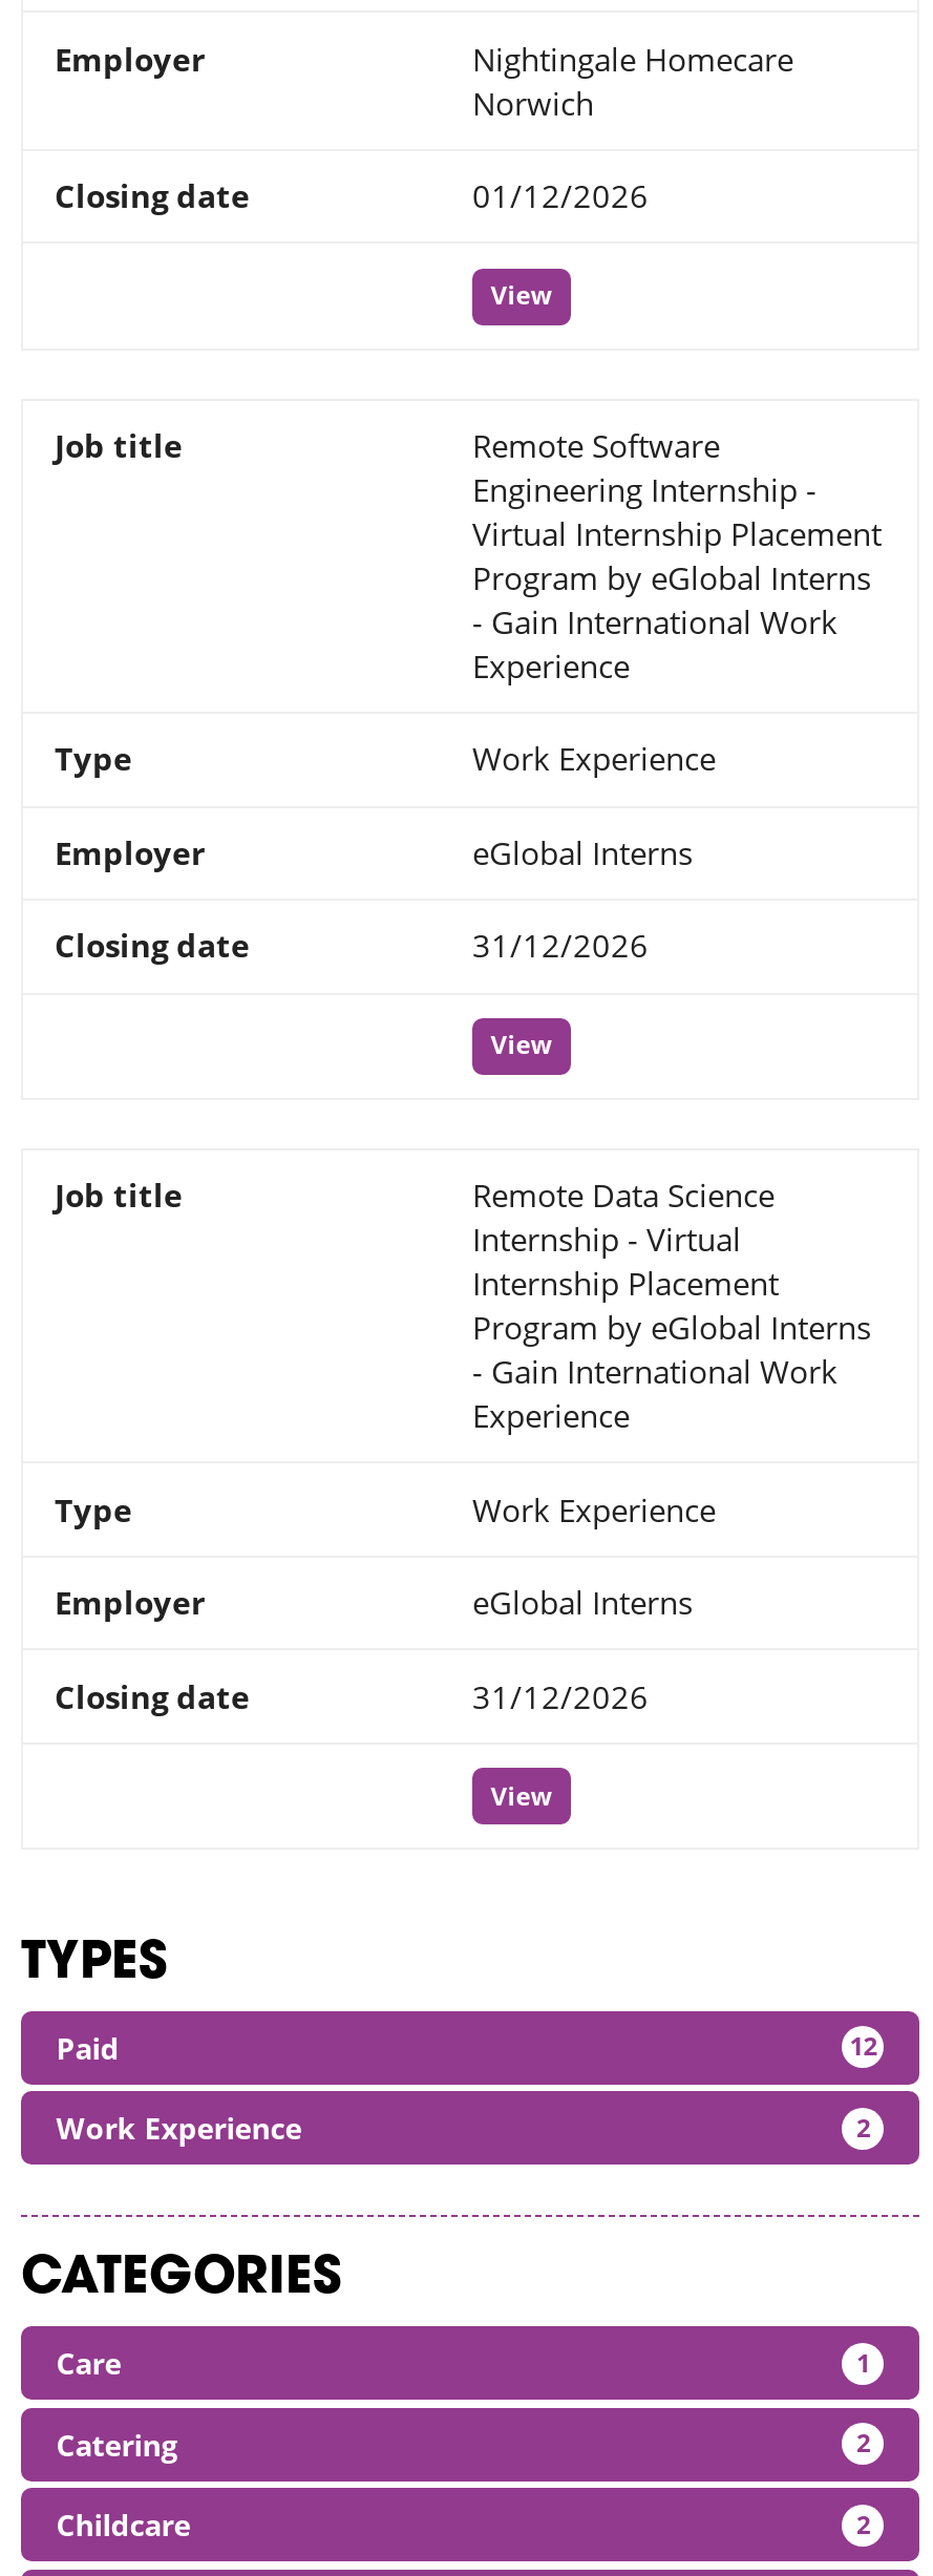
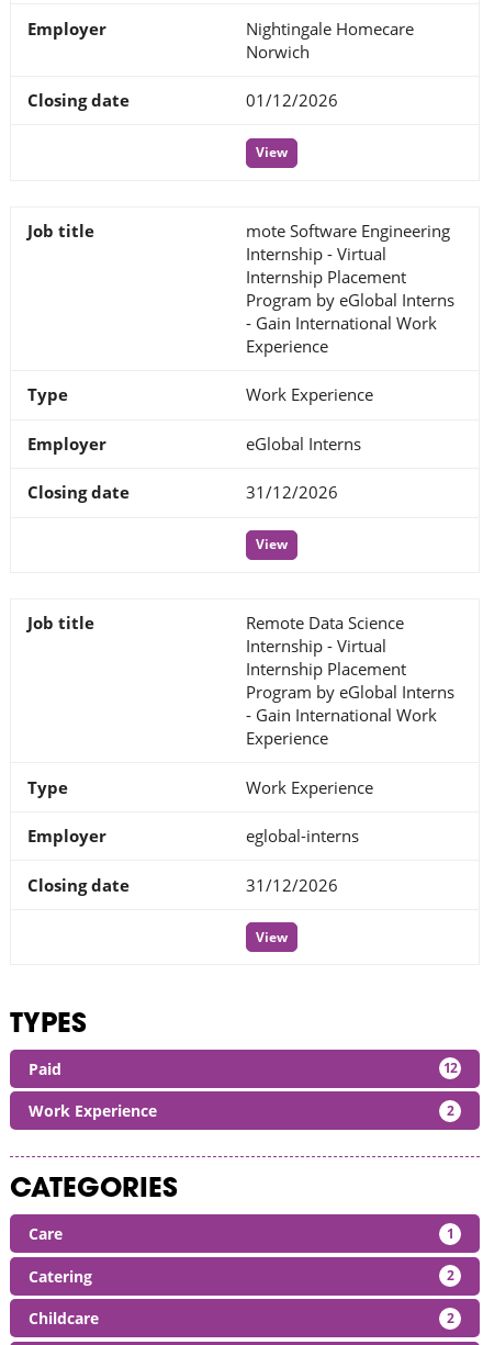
[472,424,882,554] Remote Software | Engineering Internship - | Virtual Internship Placement -> [246,219,450,287] mote Software Engineering | Internship - Virtual | Internship Placement
[472,1581,693,1623] eGlobal Interns -> [246,825,359,847] eglobal-interns

